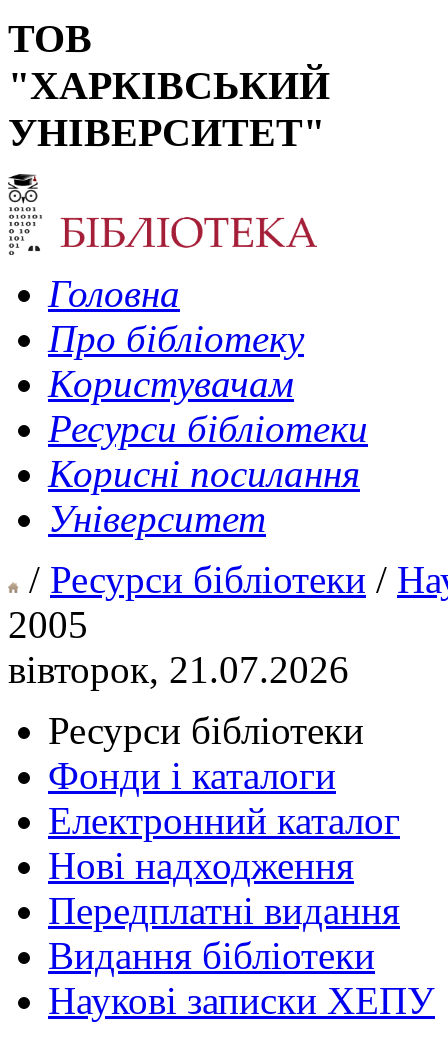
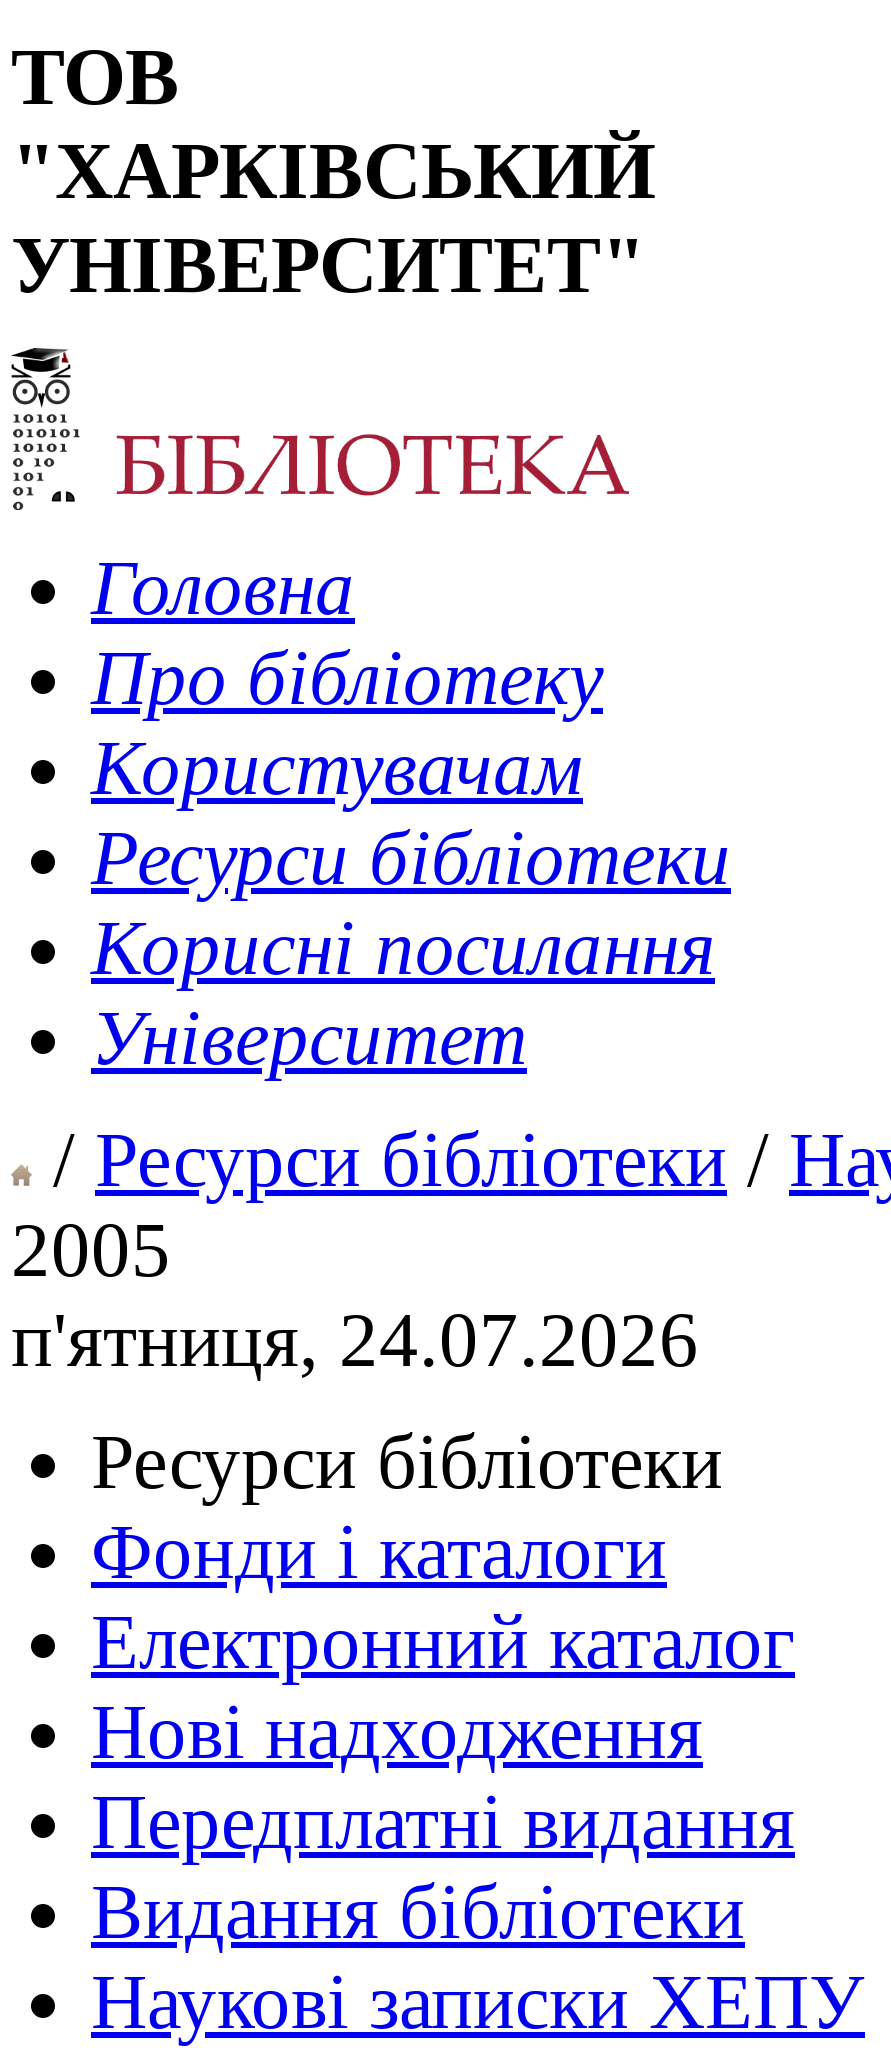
[8,648,349,691] вівторок, 21.07.2026 -> [11,1297,699,1383] п'ятниця, 24.07.2026

